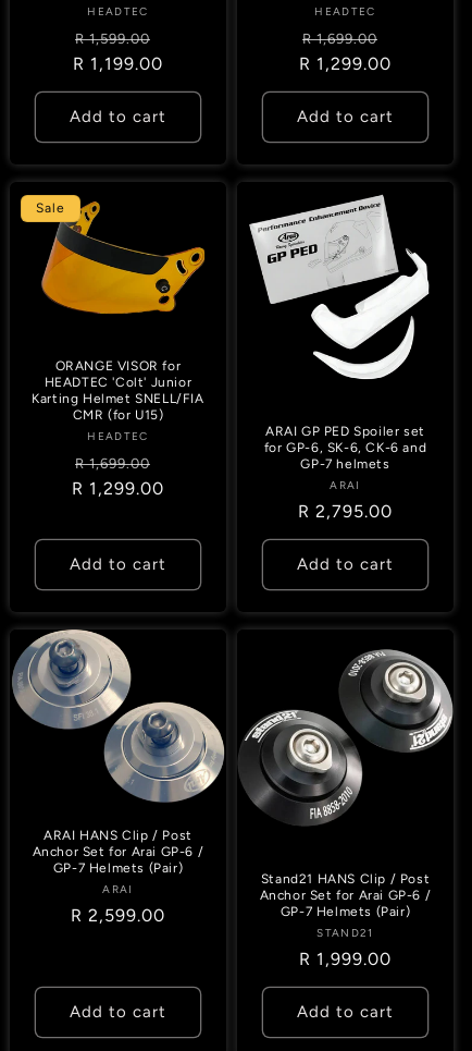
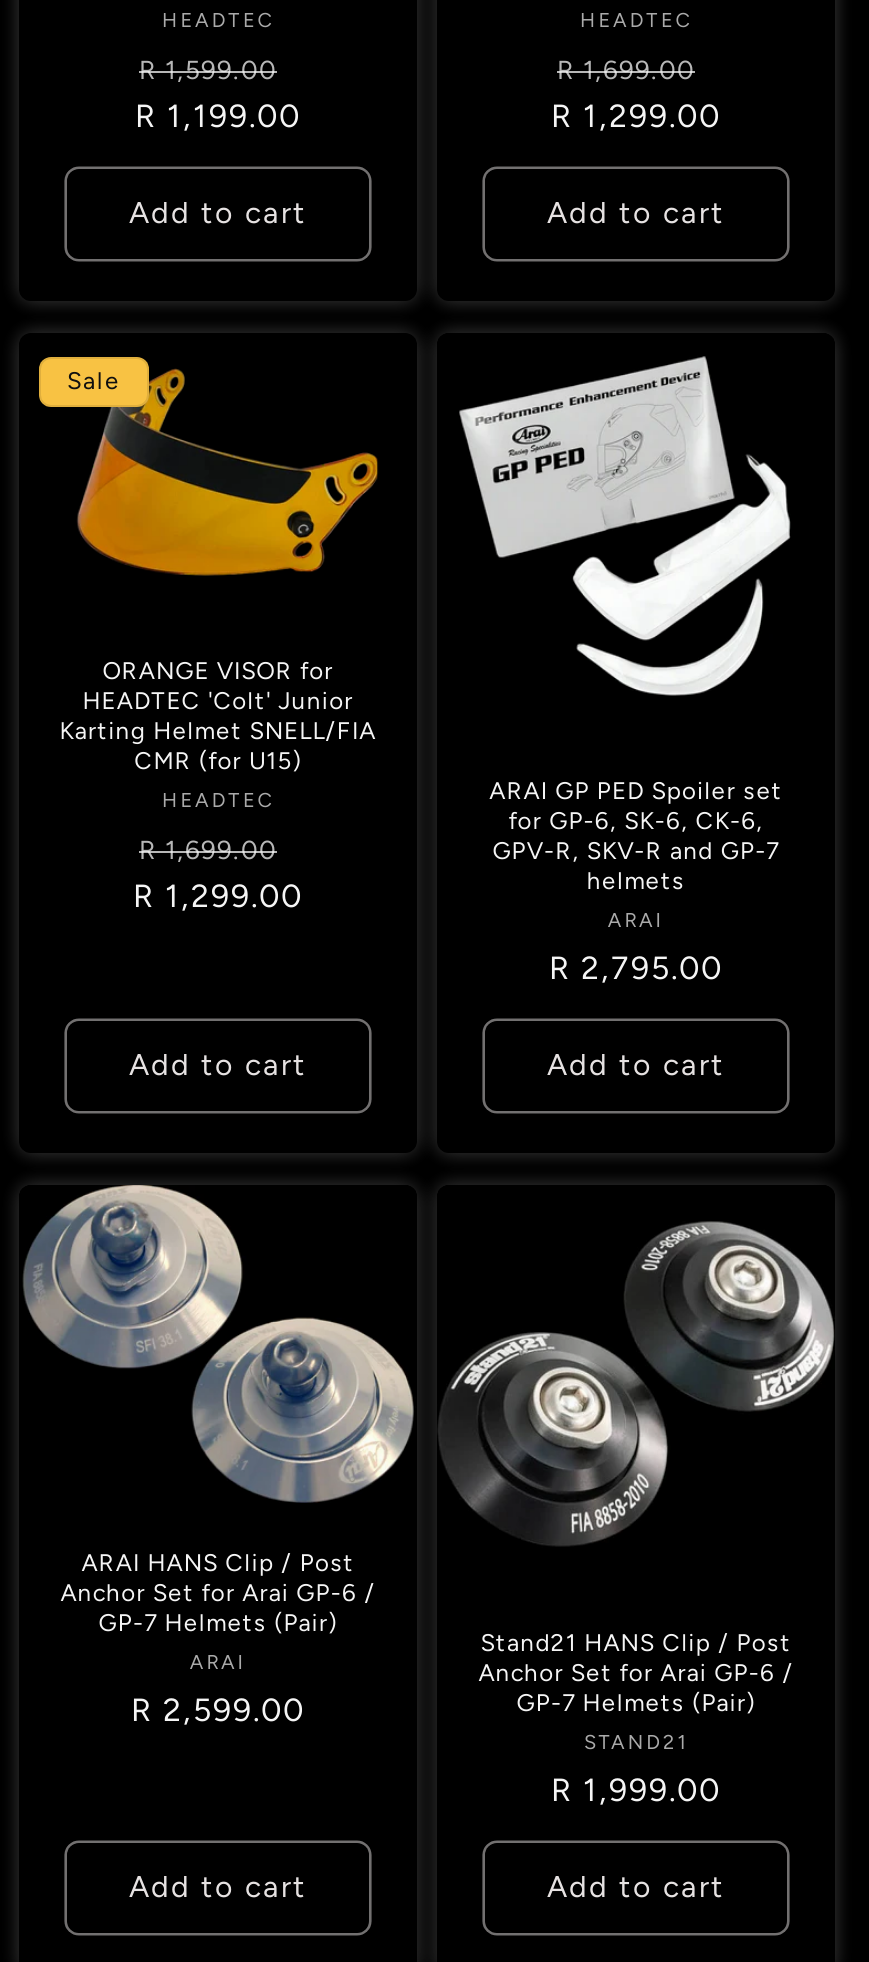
[264,440,427,471] for GP-6, SK-6, CK-6 and | GP-7 helmets -> [492,807,780,895] for GP-6, SK-6, CK-6, | GPV-R, SKV-R and GP-7 | helmets

